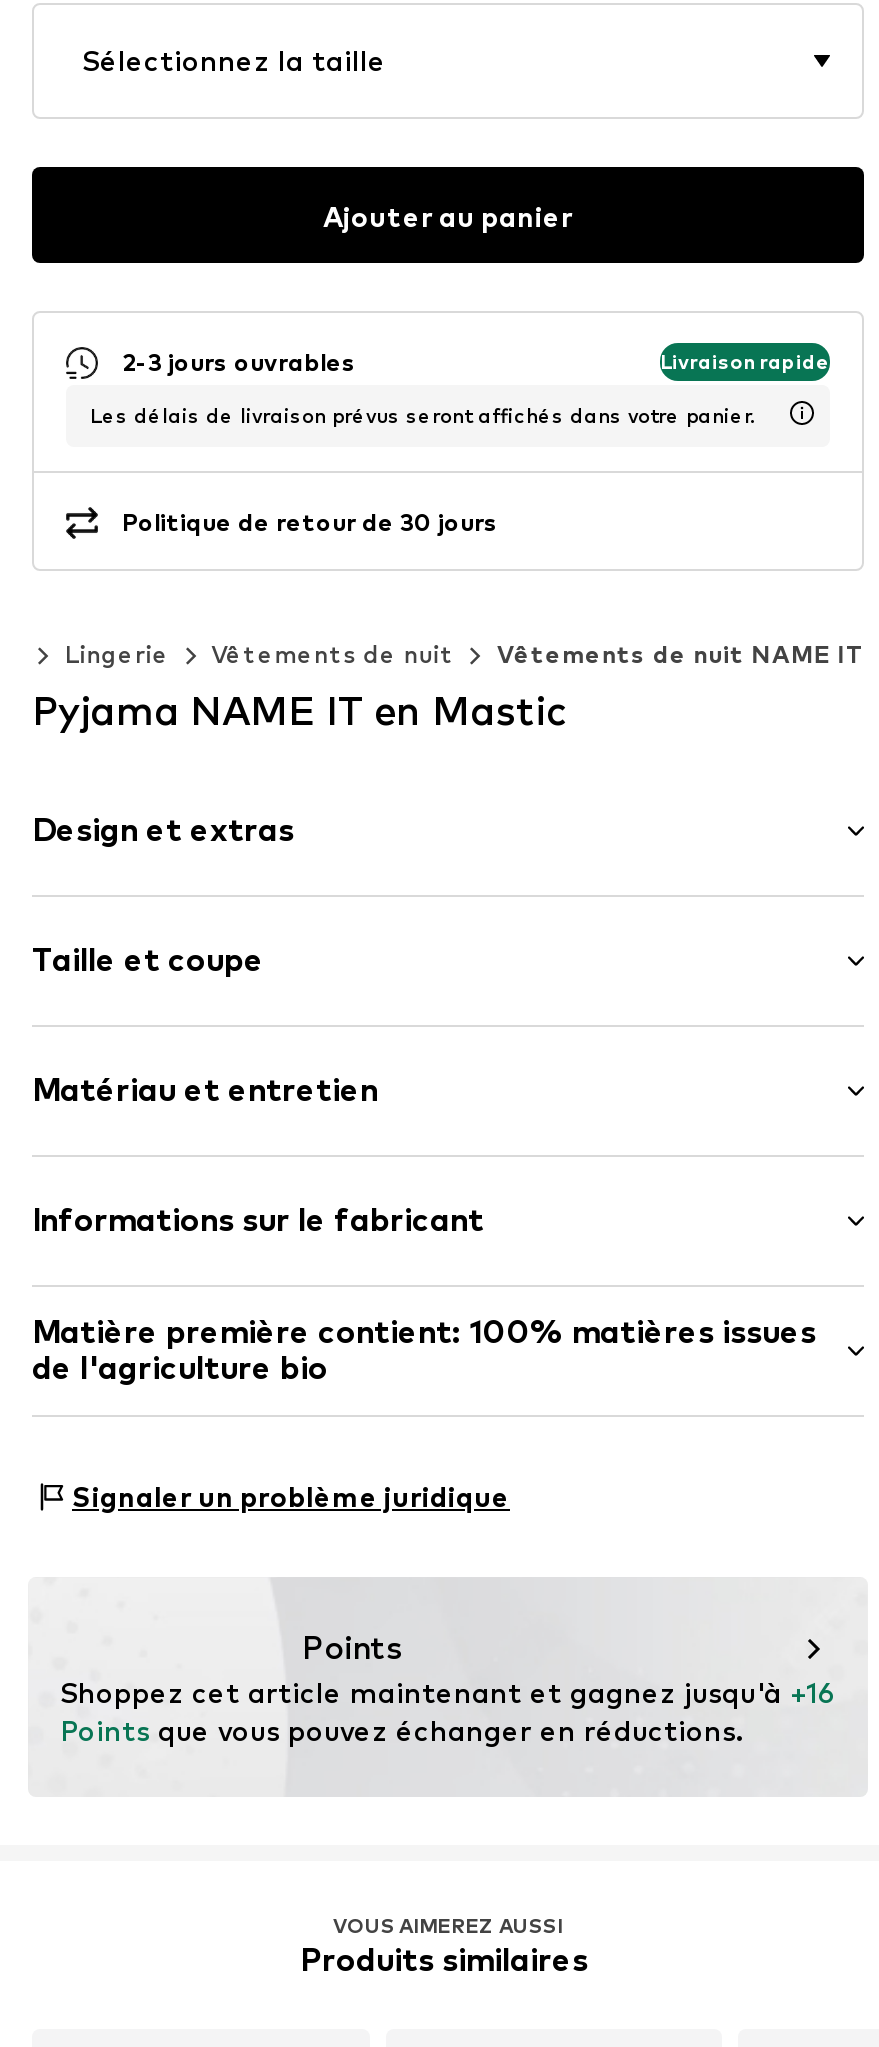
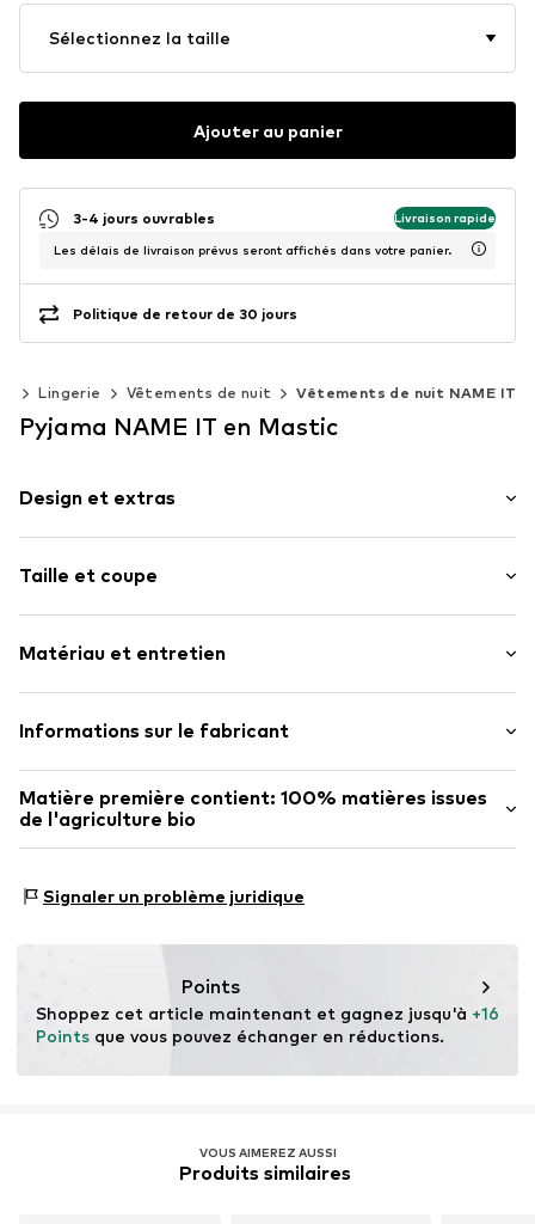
[122,347,356,377] 2-3 jours ouvrables -> [73,209,215,227] 3-4 jours ouvrables

